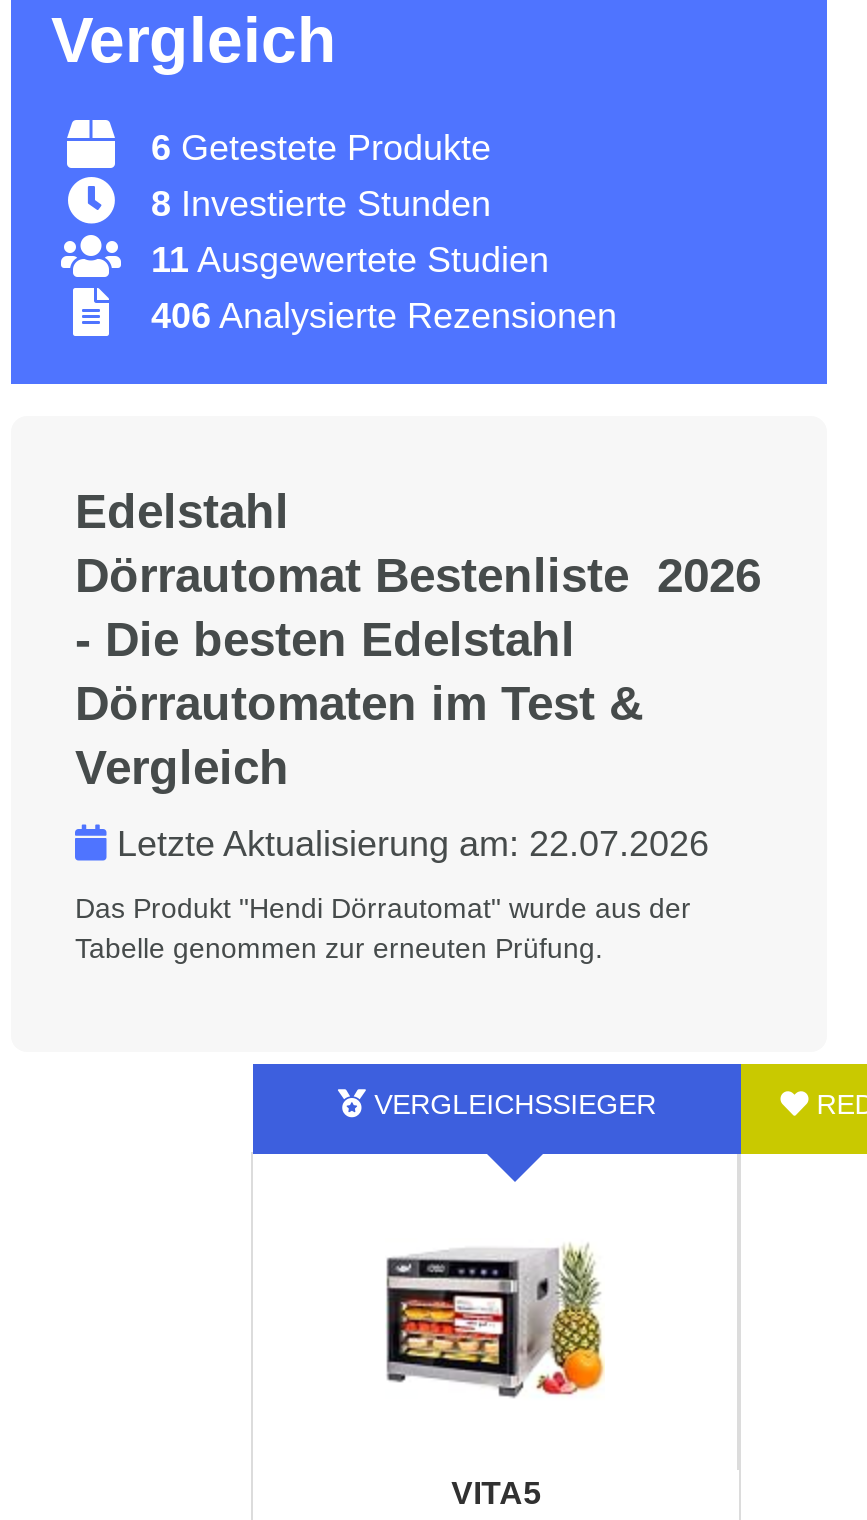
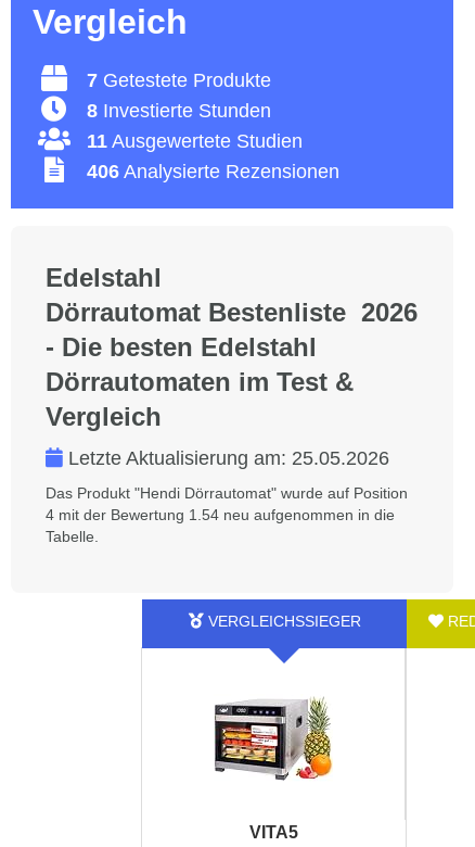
[151,128,491,168] 6 Getestete Produkte -> [87,69,271,91] 7 Getestete Produkte
[107,824,709,864] Letzte Aktualisierung am: 22.07.2026 -> [63,447,389,469] Letzte Aktualisierung am: 25.05.2026
[75,892,691,964] Das Produkt "Hendi Dörrautomat" wurde aus der | Tabelle genommen zur erneuten Prüfung. -> [46,484,408,545] Das Produkt "Hendi Dörrautomat" wurde auf Position | 4 mit der Bewertung 1.54 neu aufgenommen in die | Tabelle.

